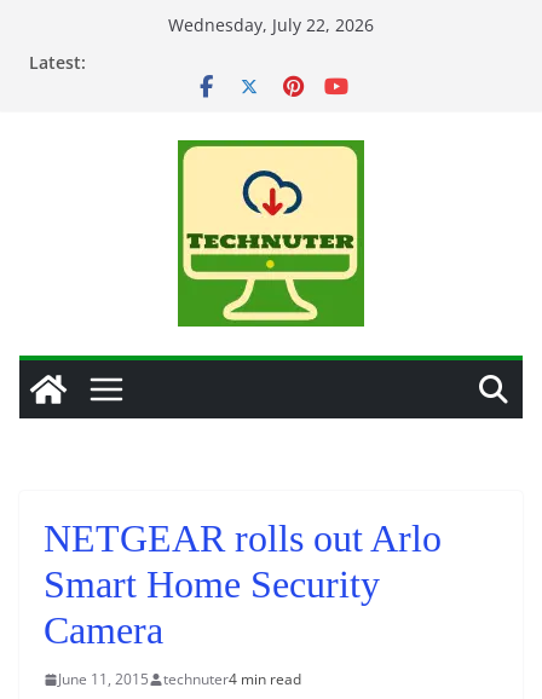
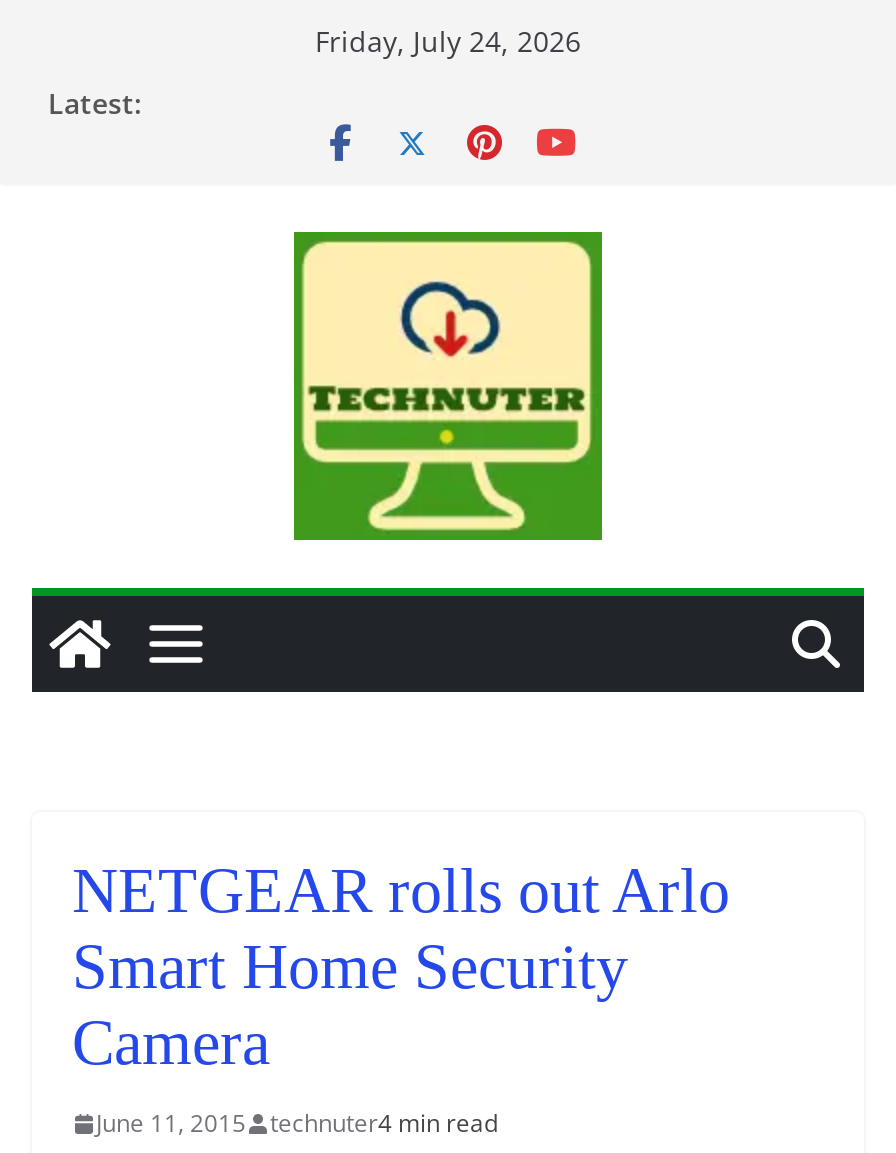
[168,13,374,36] Wednesday, July 22, 2026 -> [315,22,581,60] Friday, July 24, 2026

